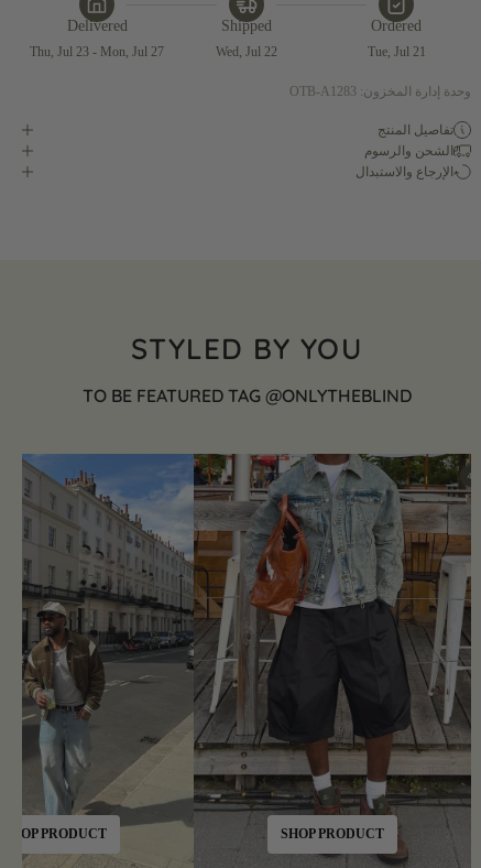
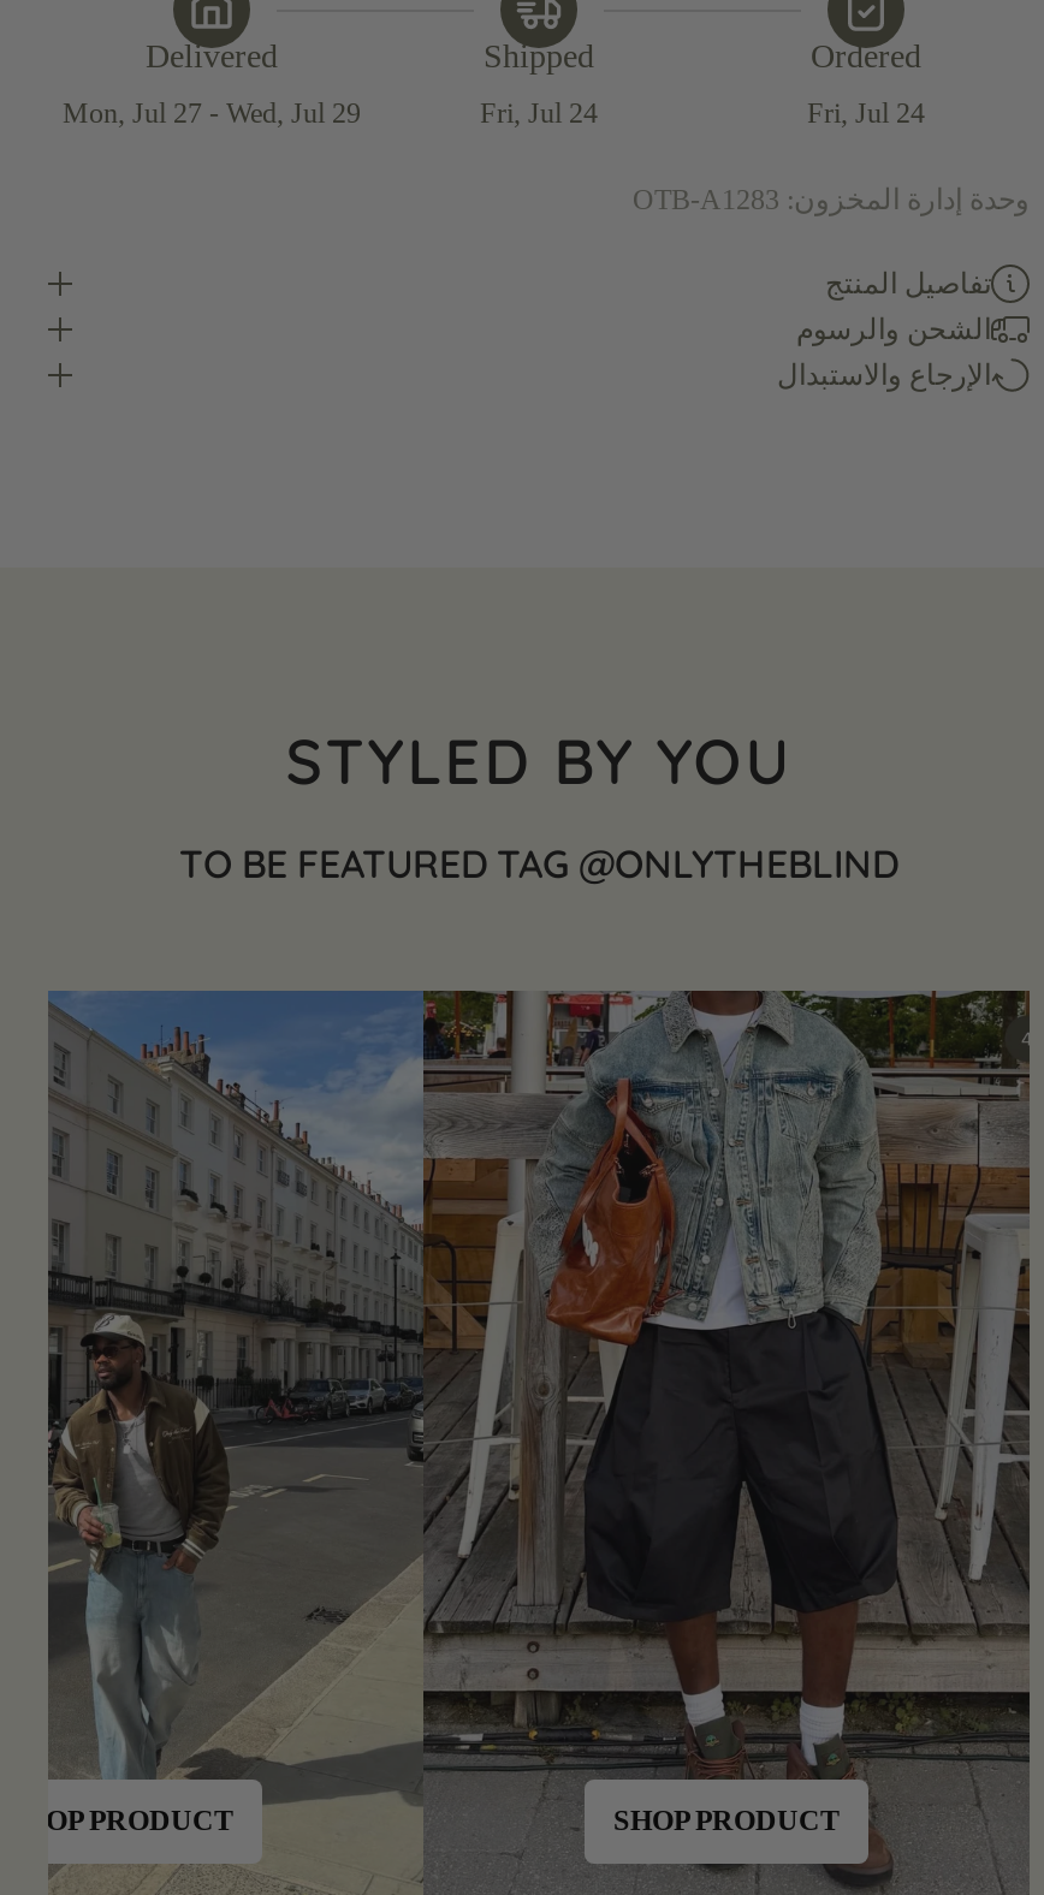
[30,44,164,59] Thu, Jul 23 - Mon, Jul 27 -> [63,95,361,129] Mon, Jul 27 - Wed, Jul 29
[216,44,277,59] Wed, Jul 22 -> [480,95,598,129] Fri, Jul 24
[367,44,425,59] Tue, Jul 21 -> [807,95,925,129] Fri, Jul 24

